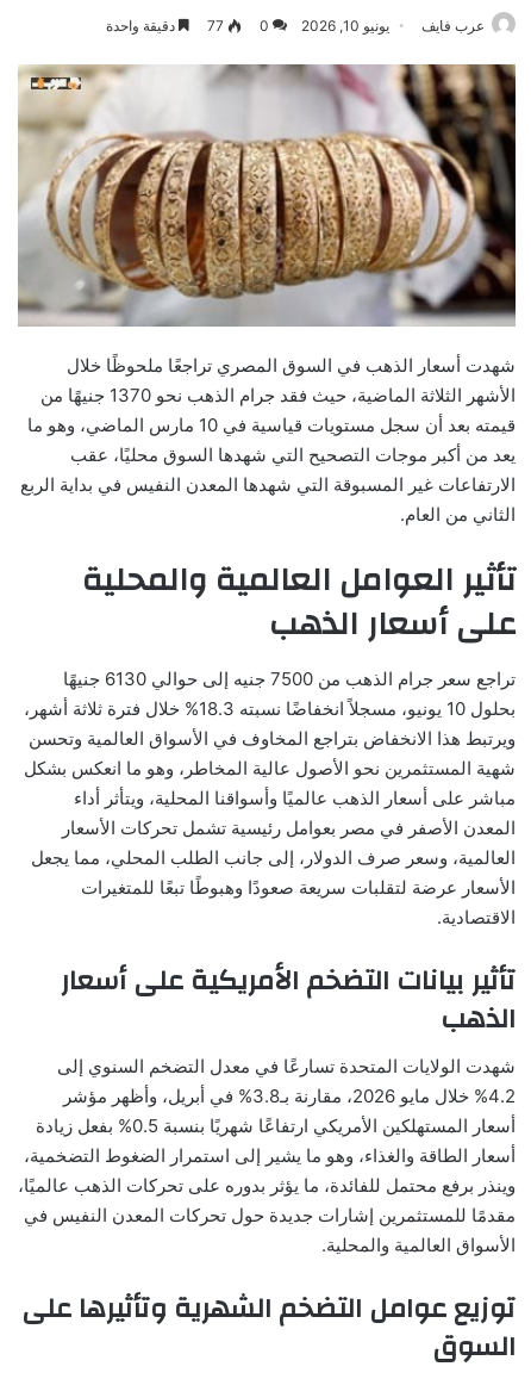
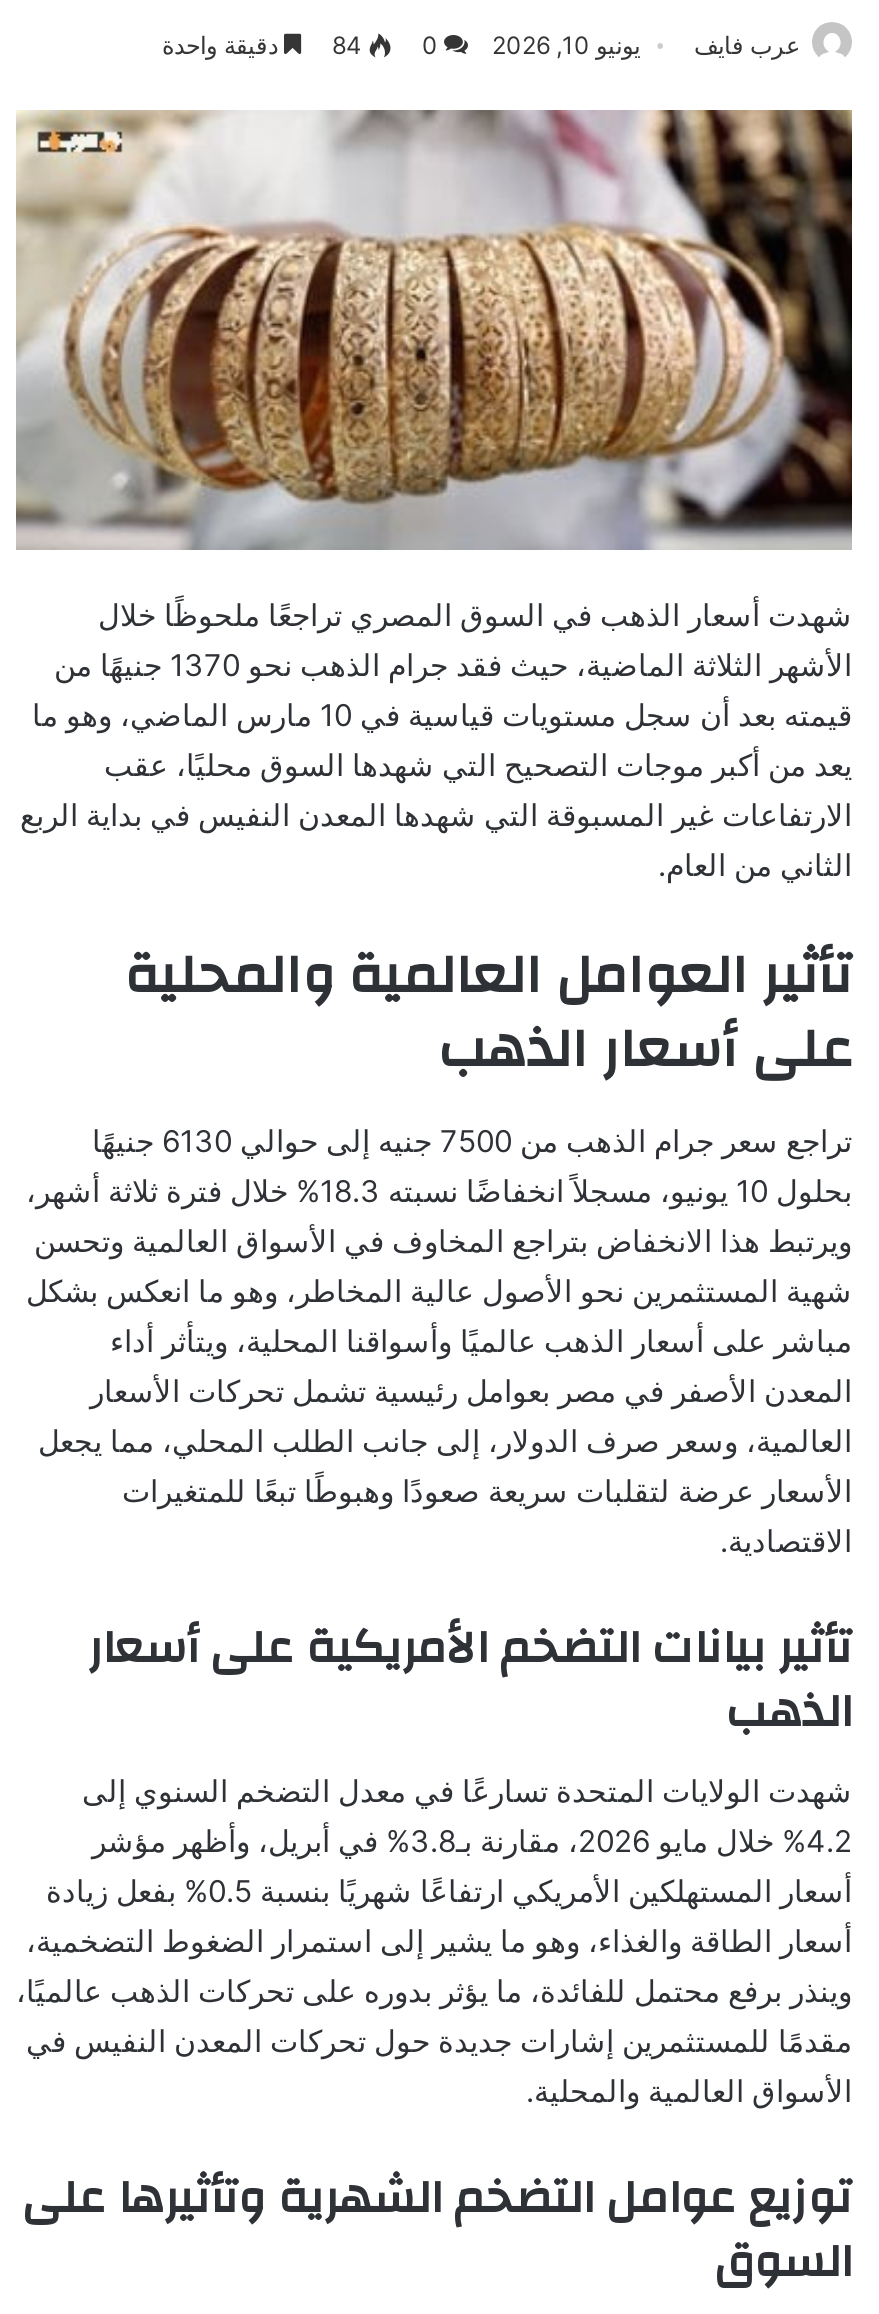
[106,17,269,35] 0 77 دقيقة واحدة -> [162,30,438,60] 0 84 دقيقة واحدة

